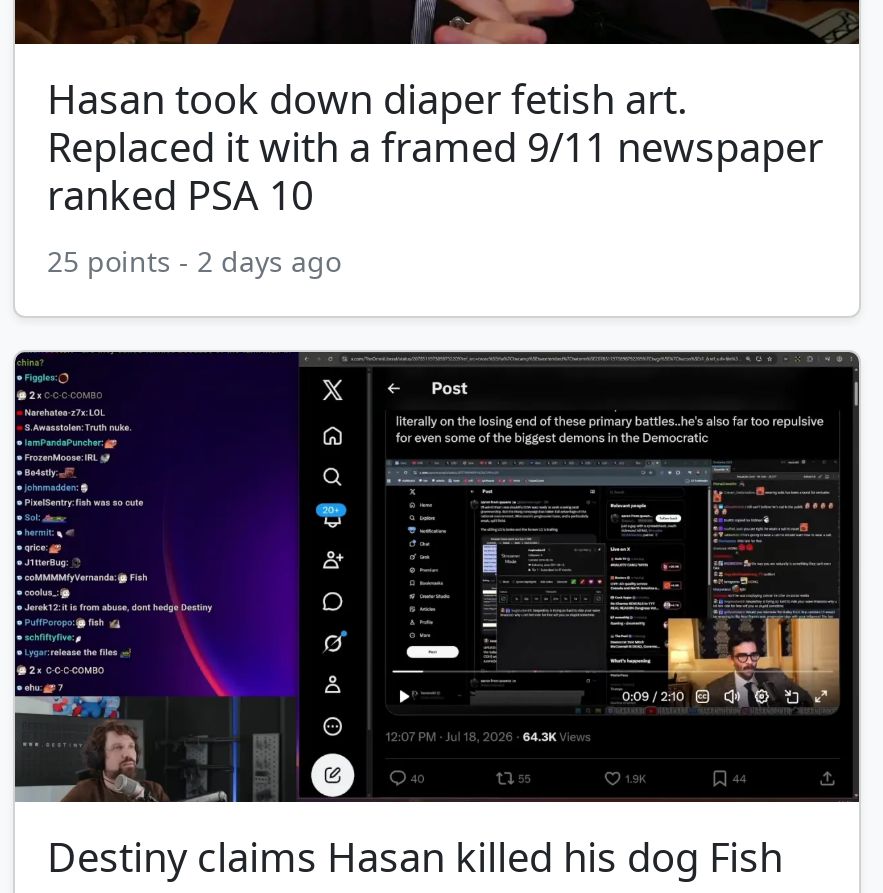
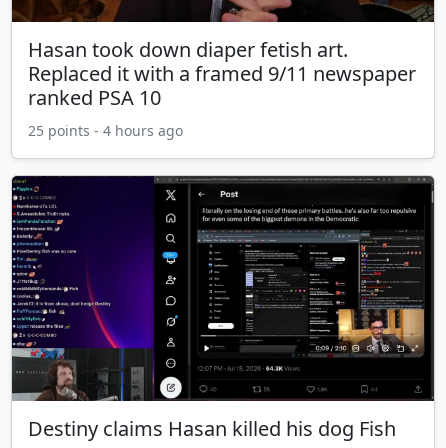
[47,241,341,279] 25 points - 2 days ago -> [28,120,183,139] 25 points - 4 hours ago

